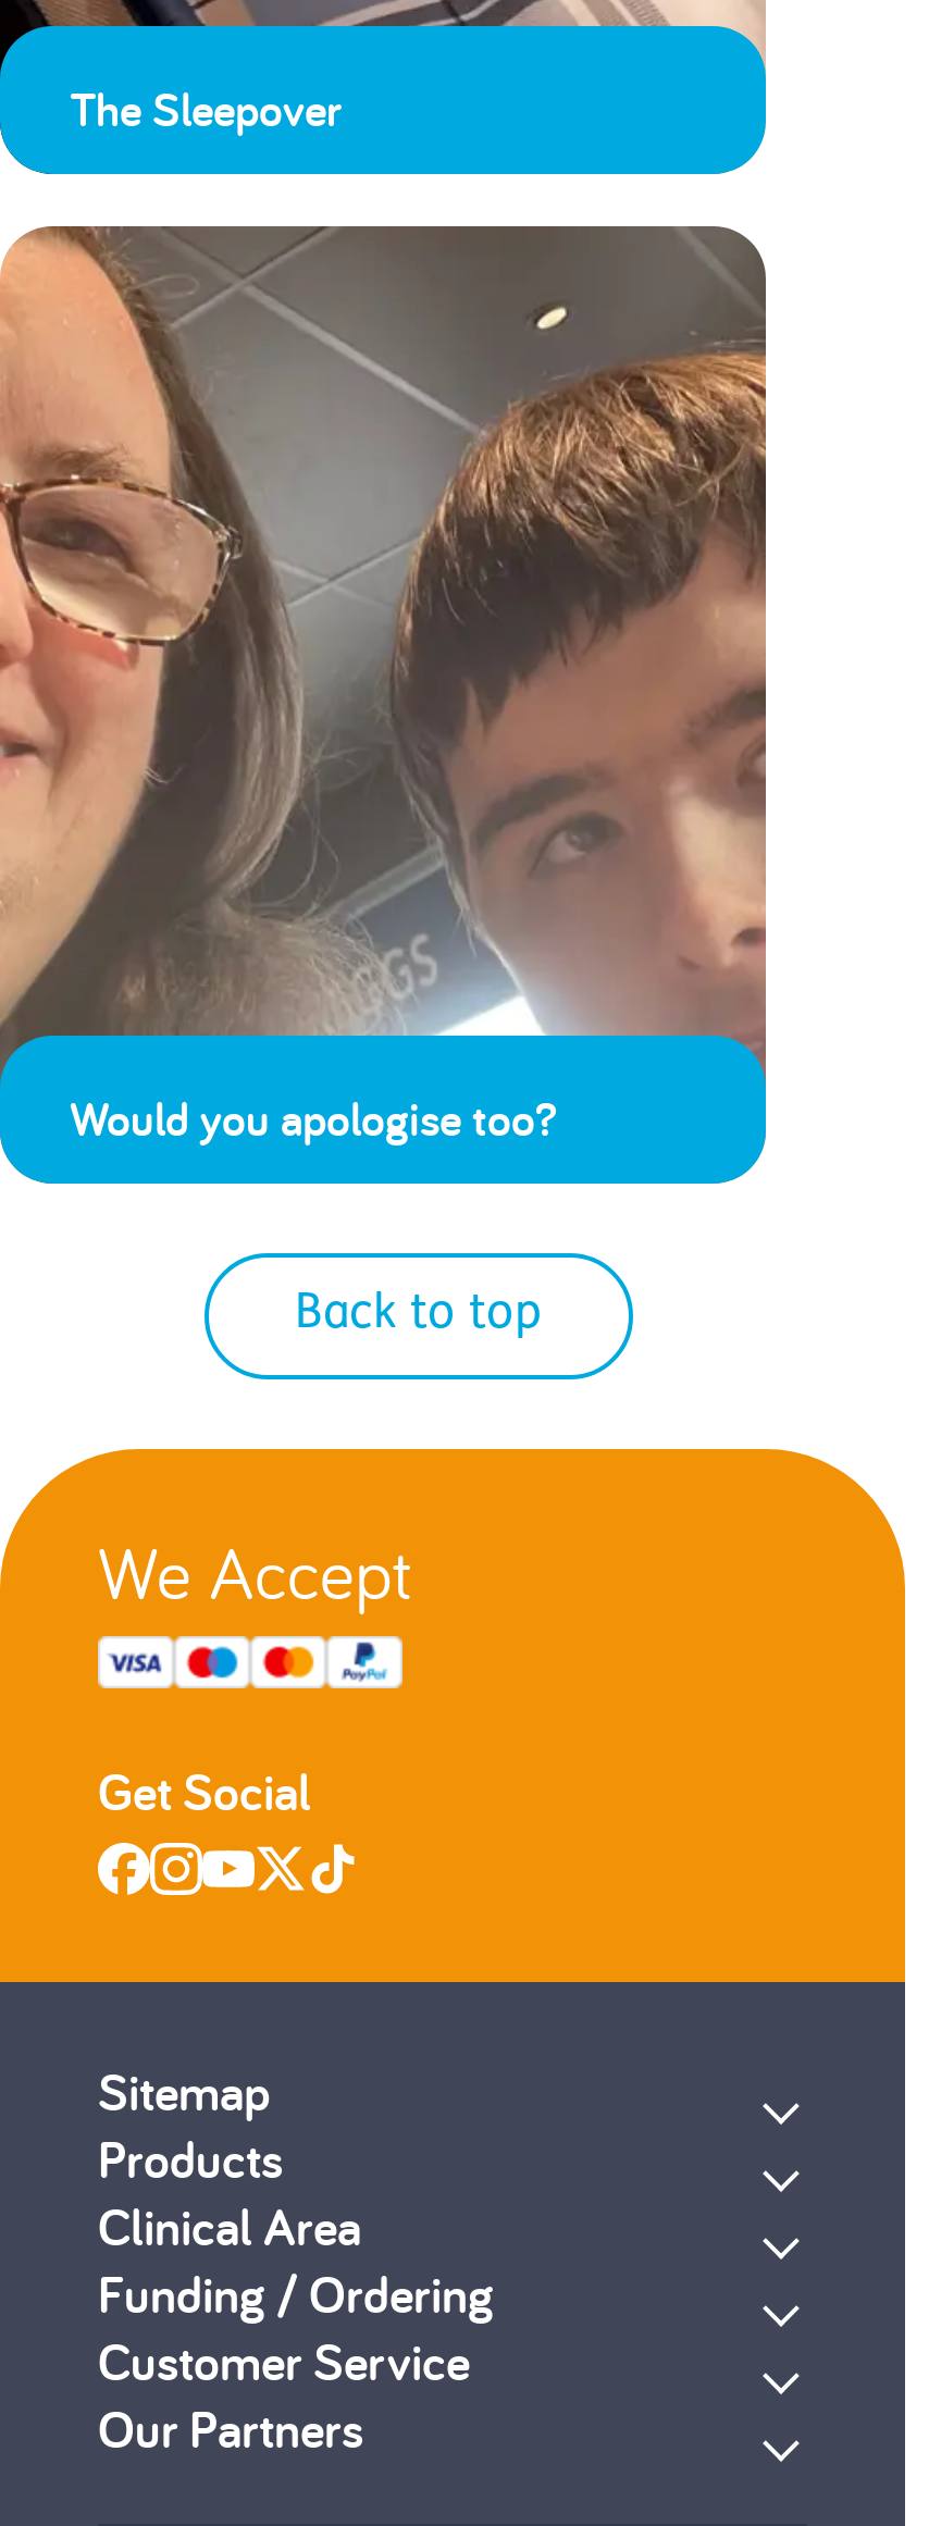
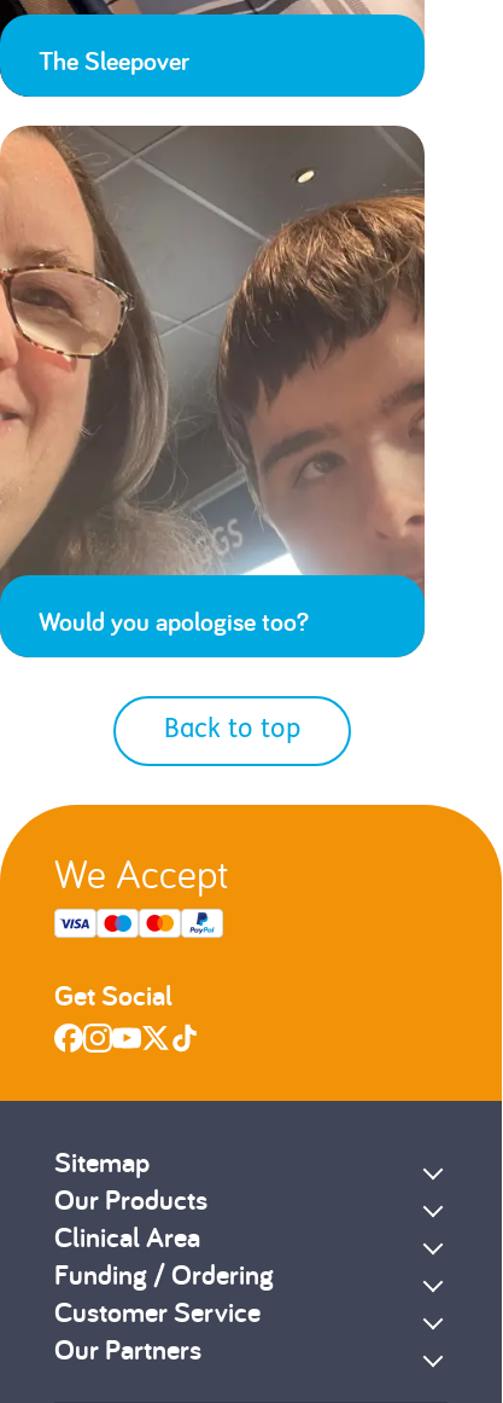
[98,2126,283,2194] Products -> [54,1181,207,1218] Our Products

